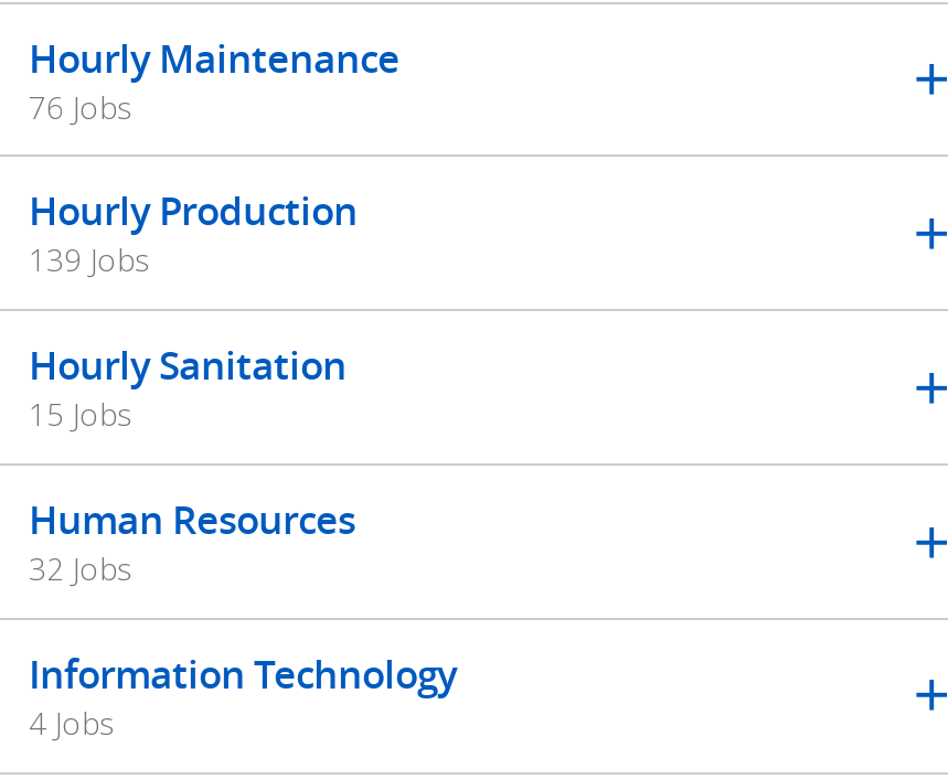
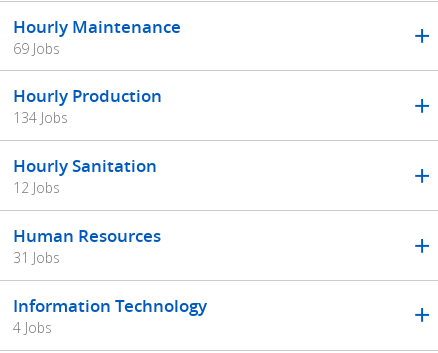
[29,85,132,127] 76 Jobs -> [13,38,60,57] 69 Jobs
[29,239,150,281] 139 Jobs -> [13,108,68,127] 134 Jobs
[29,393,132,435] 15 Jobs -> [13,178,60,197] 12 Jobs
[29,548,132,590] 32 Jobs -> [13,248,60,267] 31 Jobs

